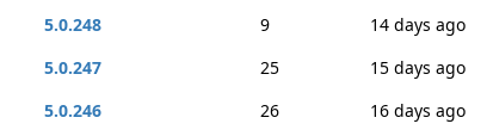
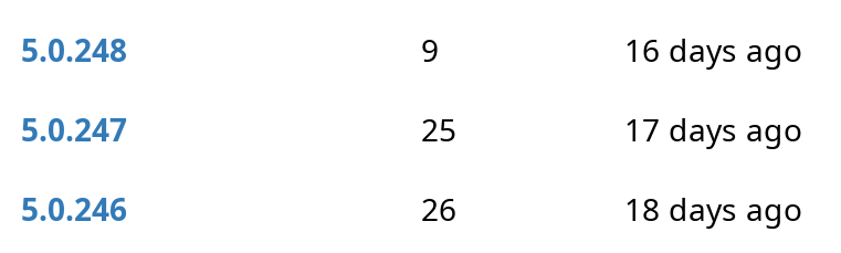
[370,13,466,36] 14 days ago -> [624,29,801,71] 16 days ago
[370,56,466,79] 15 days ago -> [624,108,801,150] 17 days ago
[370,99,466,122] 16 days ago -> [624,188,801,230] 18 days ago

